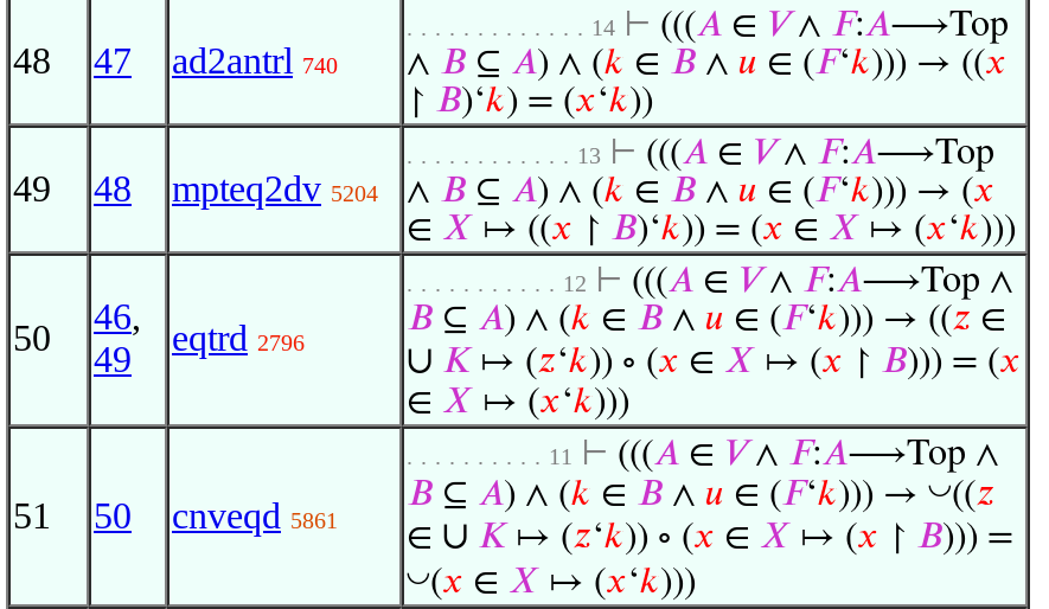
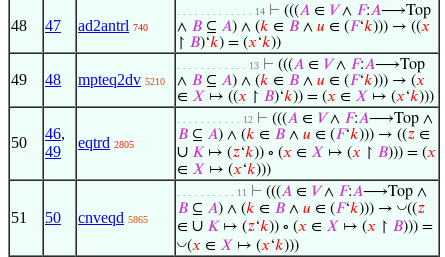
[172,168,378,209] mpteq2dv 5204 -> [78,71,165,88] mpteq2dv 5210
[172,318,305,358] eqtrd 2796 -> [78,134,134,151] eqtrd 2805
[172,495,338,536] cnveqd 5861 -> [78,209,148,226] cnveqd 5865

